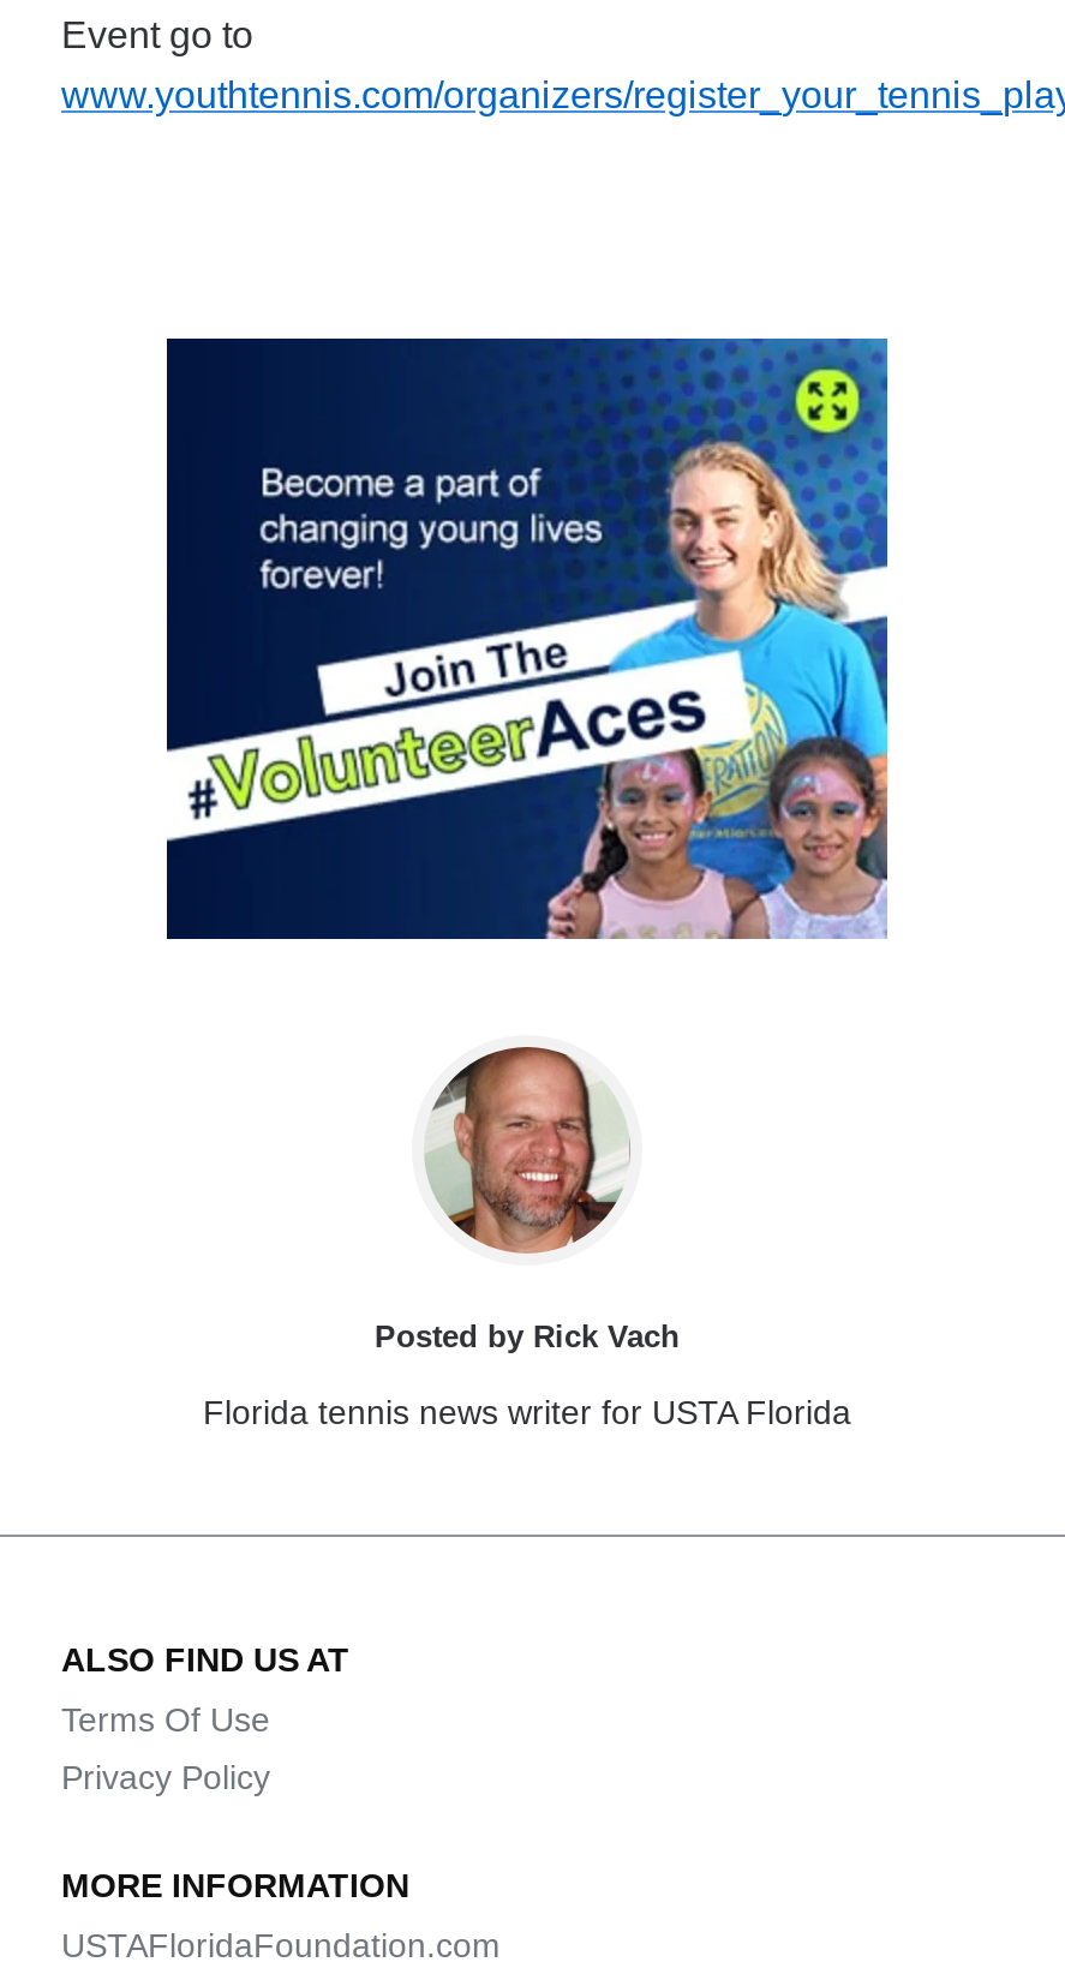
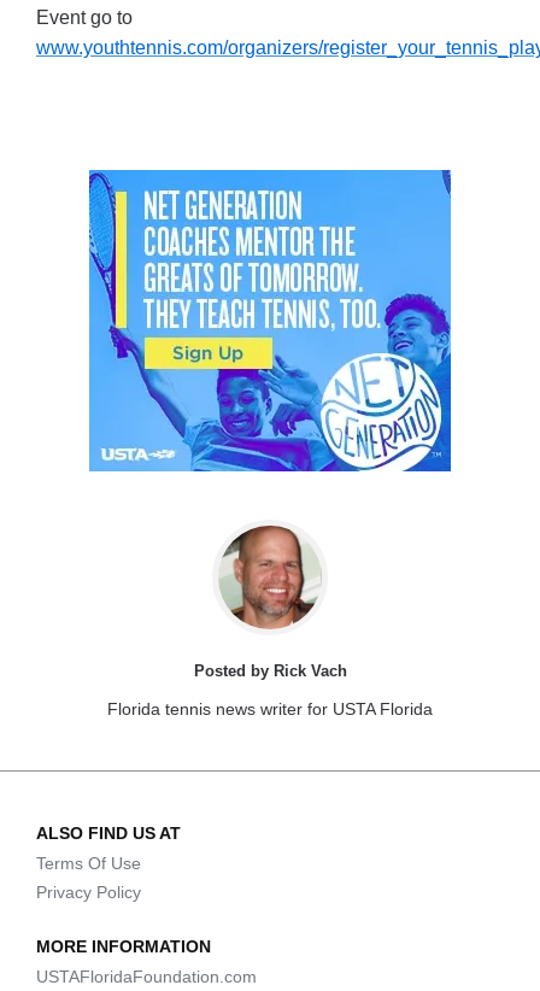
[164,336,890,941] [image] -> [88,169,452,473] [image]

